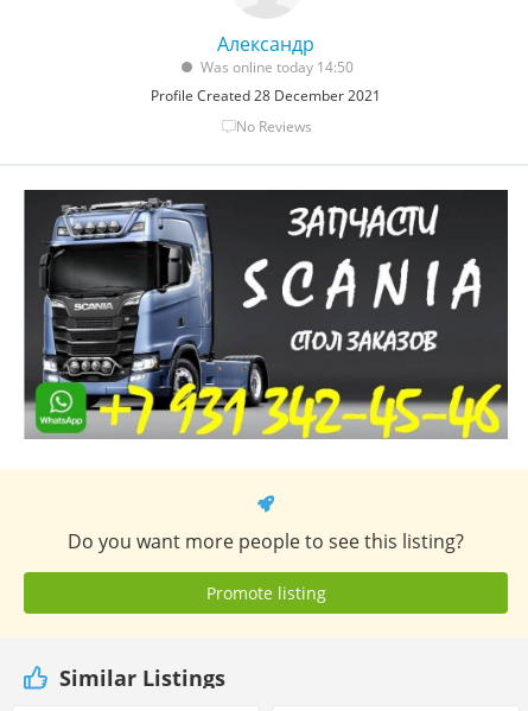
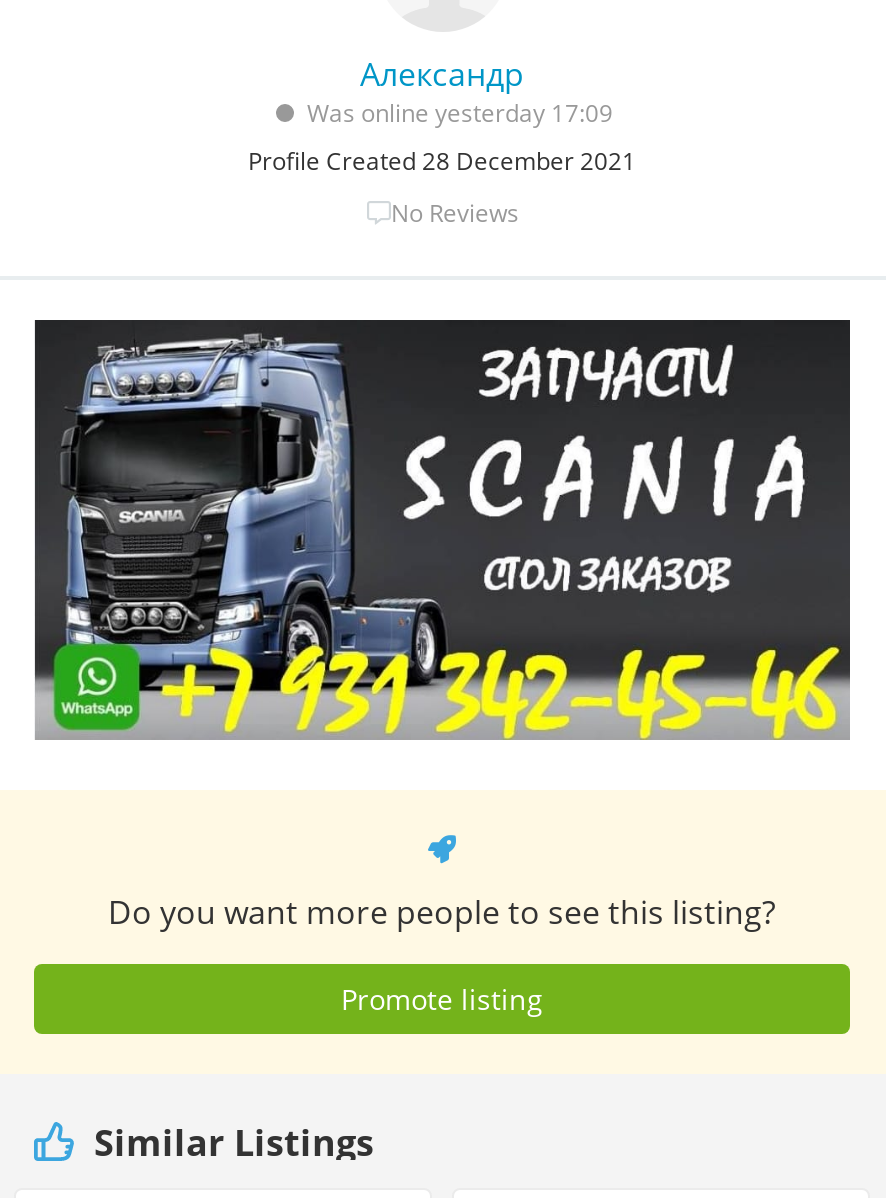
[200,57,353,77] Was online today 14:50 -> [307,96,613,130] Was online yesterday 17:09

